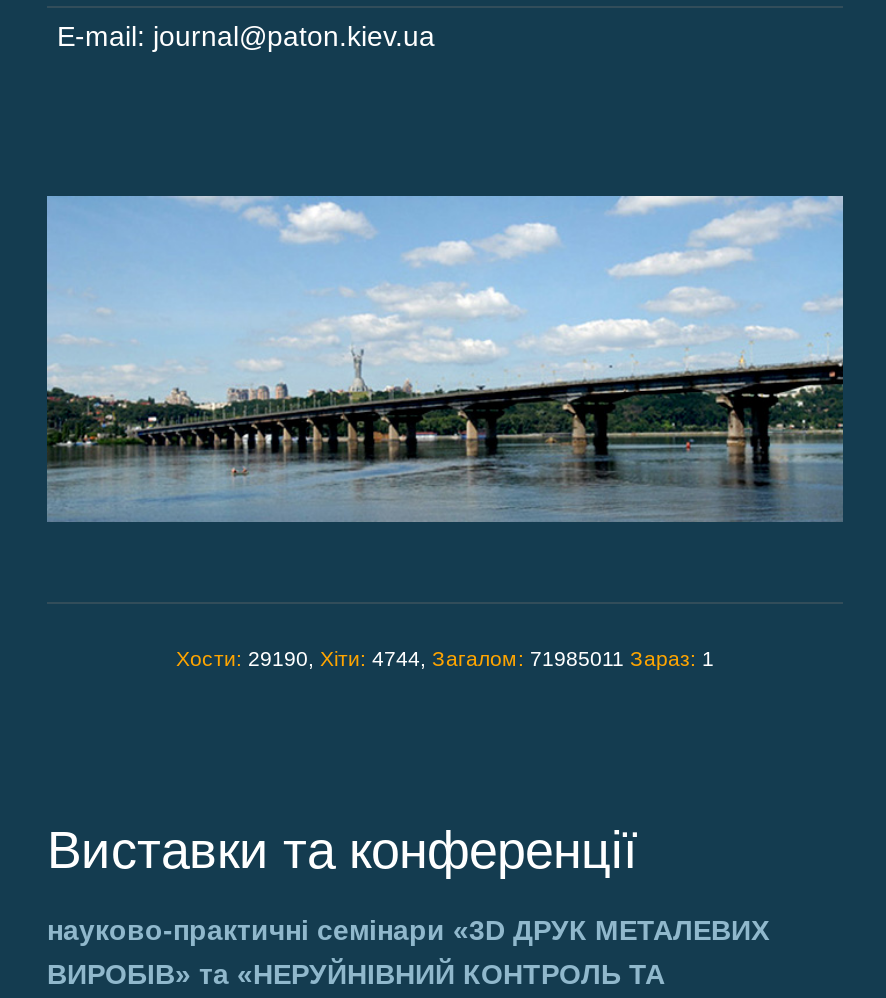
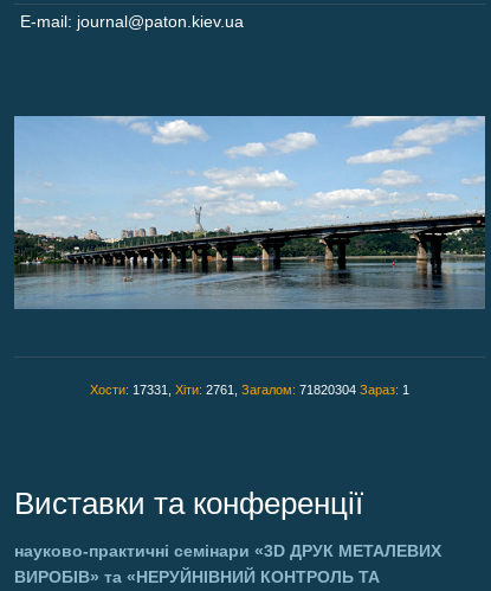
[176,646,714,670] Хости: 29190, Хіти: 4744, Загалом: 71985011 Зараз: 1 -> [90,383,409,397] Хости: 17331, Хіти: 2761, Загалом: 71820304 Зараз: 1

